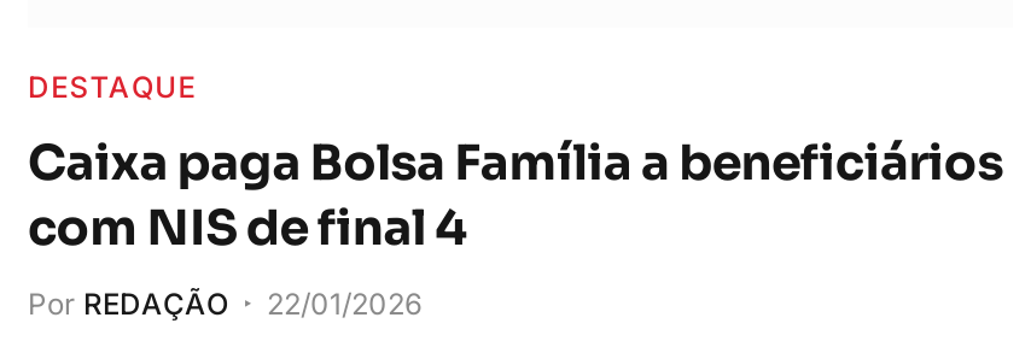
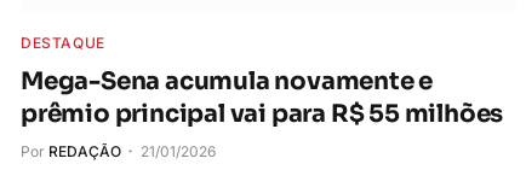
[28,135,1003,261] Caixa paga Bolsa Família a beneficiários | com NIS de final 4 -> [21,66,503,129] Mega-Sena acumula novamente e | prêmio principal vai para R$ 55 milhões
[28,287,421,323] Por REDAÇÃO 22/01/2026 -> [21,142,216,160] Por REDAÇÃO 21/01/2026

